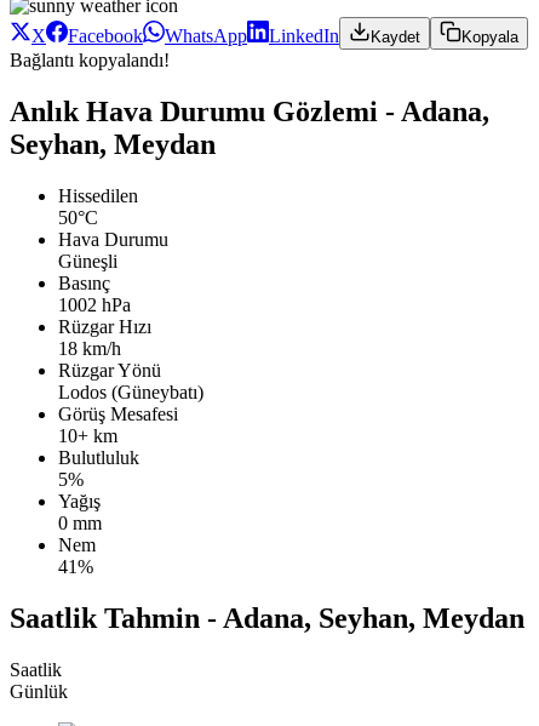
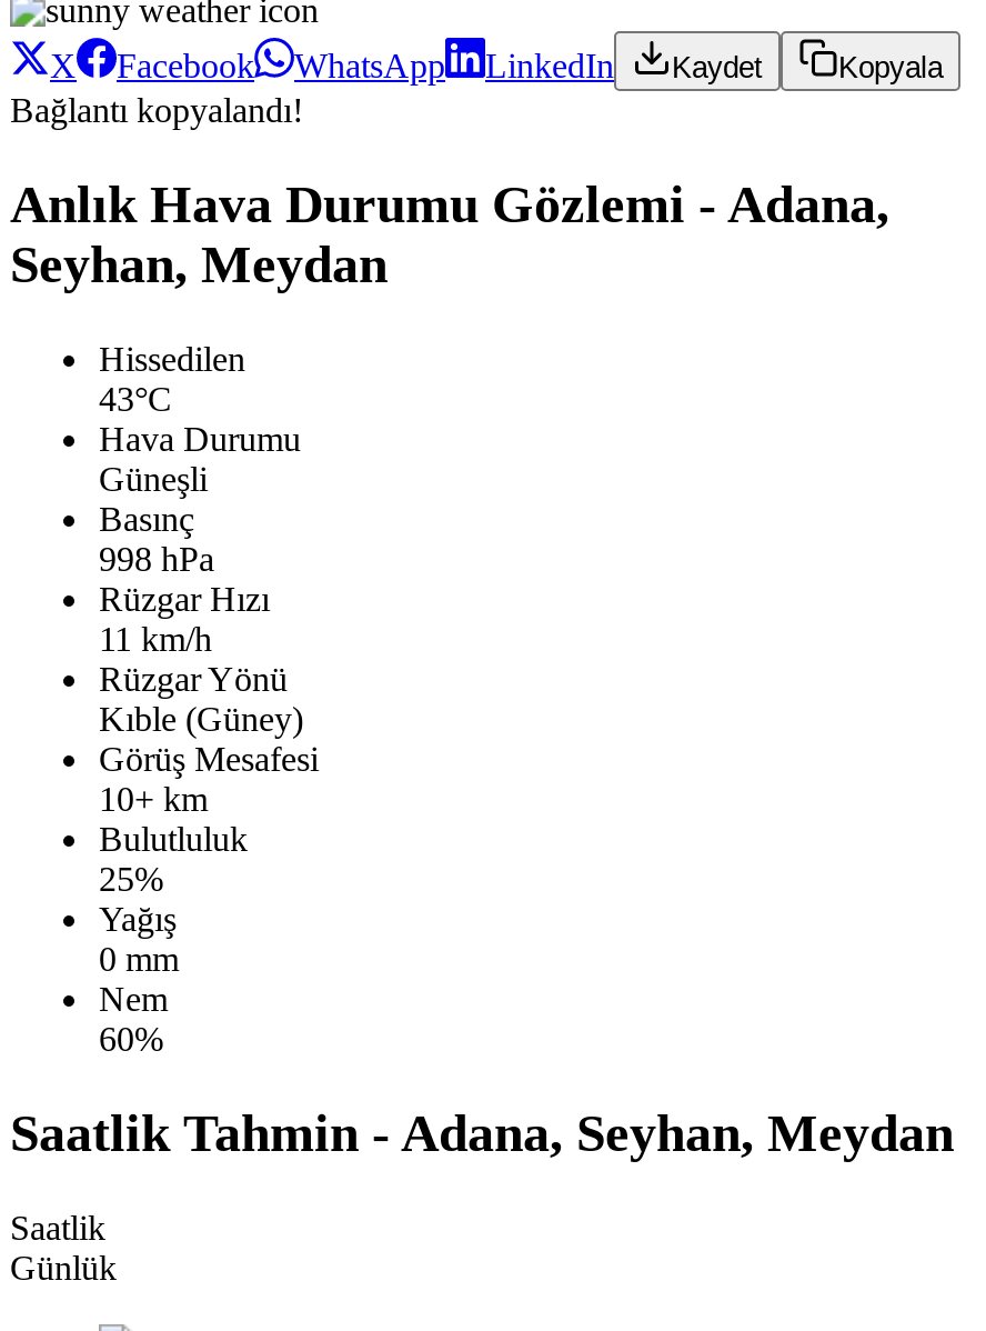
[58,207,98,228] 50°C -> [99,380,172,417] 43°C
[58,294,131,315] 1002 hPa -> [99,540,214,577] 998 hPa
[58,338,121,359] 18 km/h -> [99,620,212,657] 11 km/h
[58,382,203,402] Lodos (Güneybatı) -> [99,699,303,737] Kıble (Güney)
[58,469,84,489] 5% -> [99,859,163,897] 25%
[58,556,93,577] 41% -> [99,1019,163,1057] 60%

